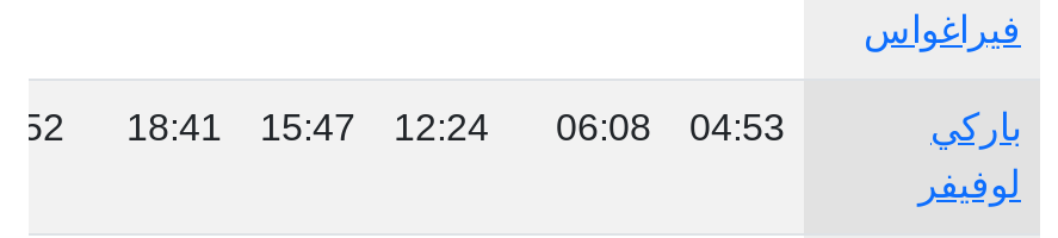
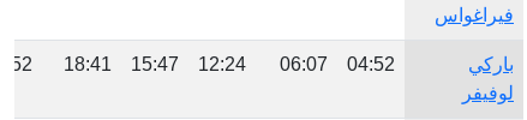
[556,107,651,148] 06:08 -> [280,54,328,74] 06:07
[689,107,785,148] 04:53 -> [347,54,395,74] 04:52

